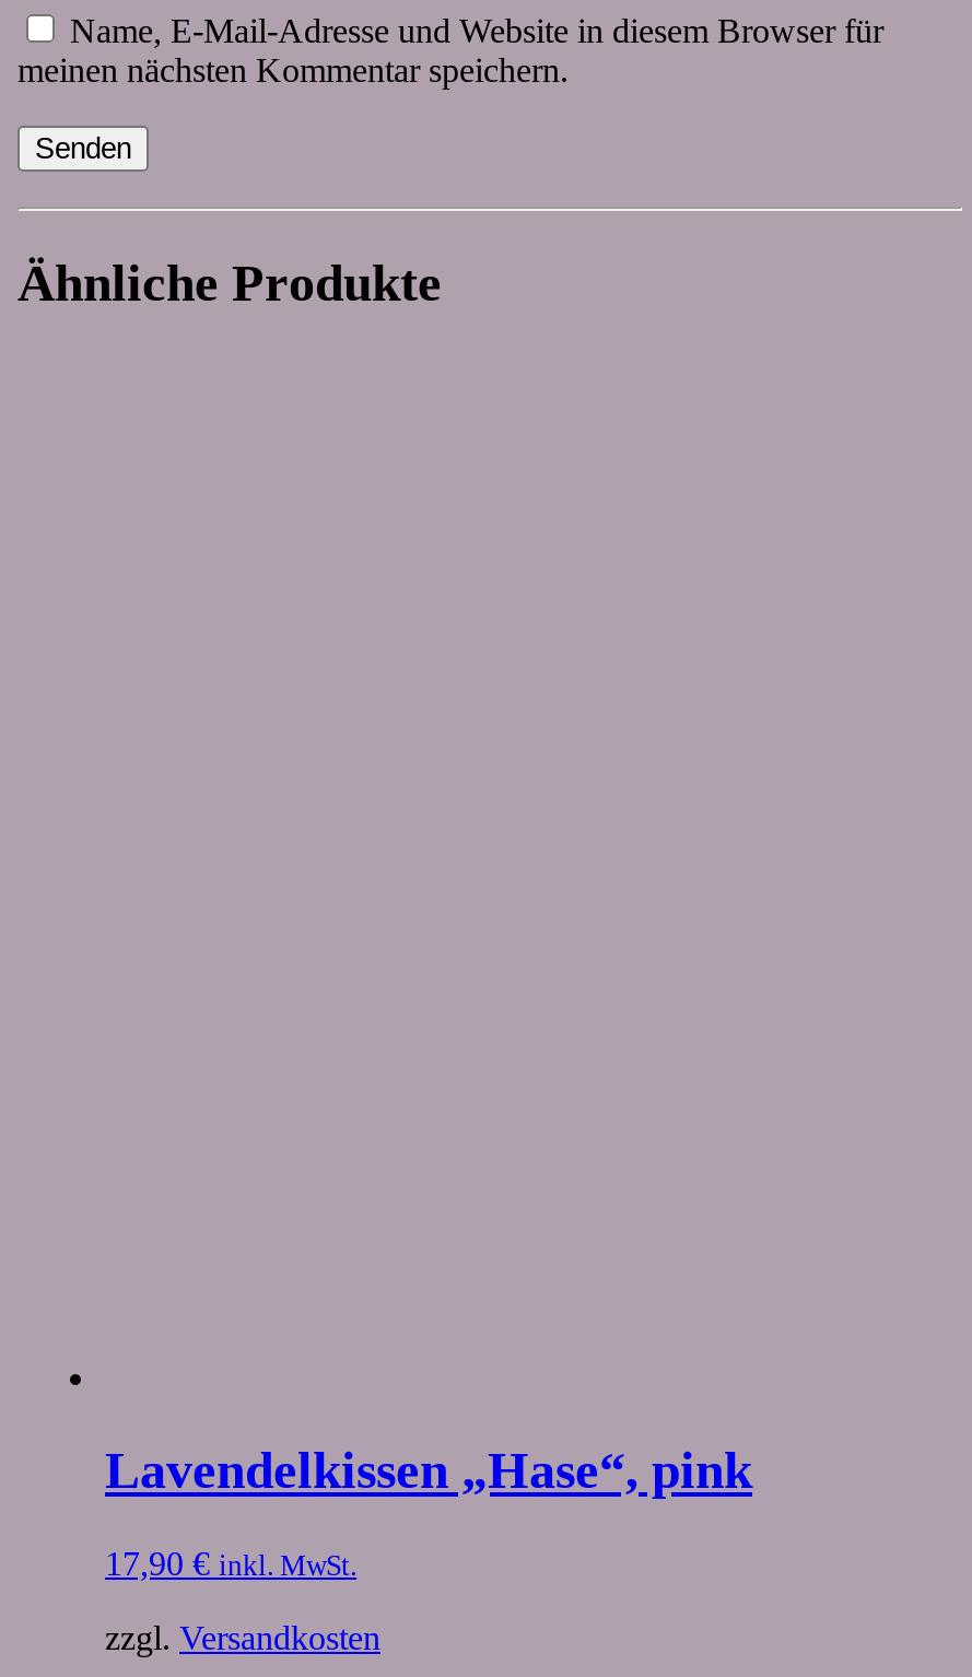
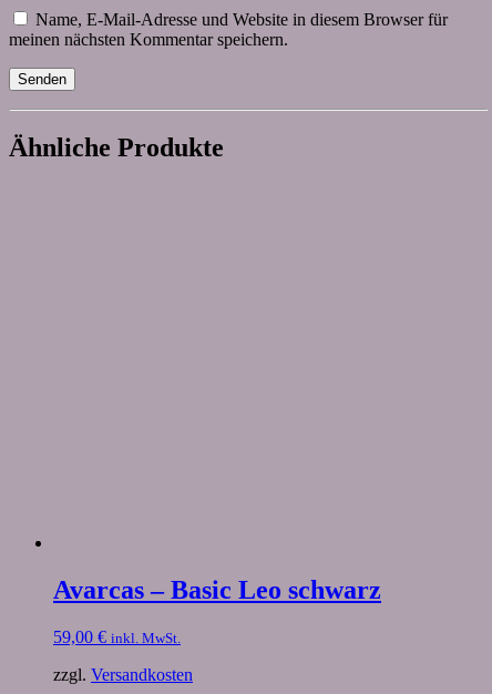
[105,1442,752,1499] Lavendelkissen „Hase“, pink -> [53,576,381,604] Avarcas – Basic Leo schwarz
[105,1545,356,1582] 17,90 € inkl. MwSt. -> [53,628,181,646] 59,00 € inkl. MwSt.

